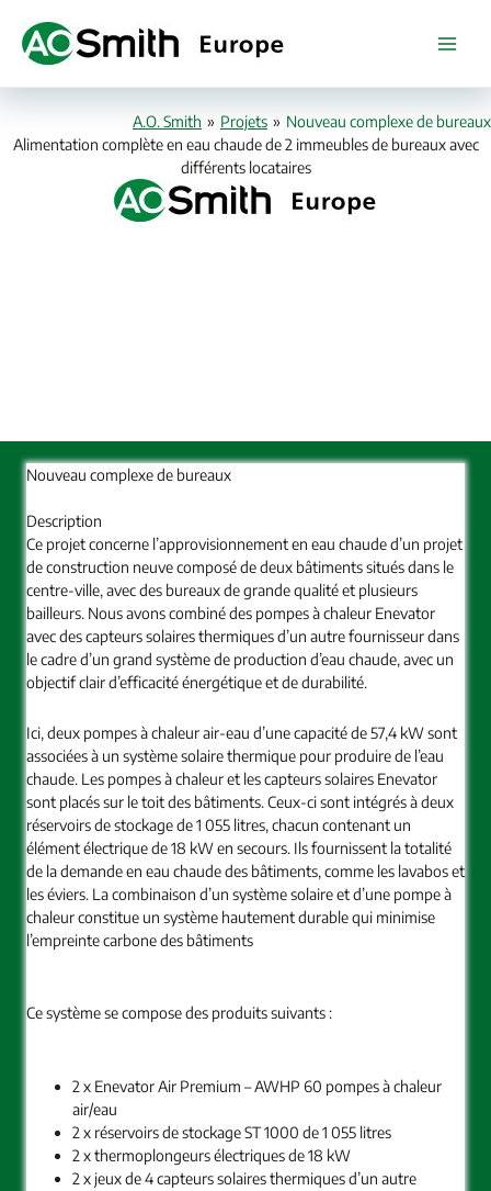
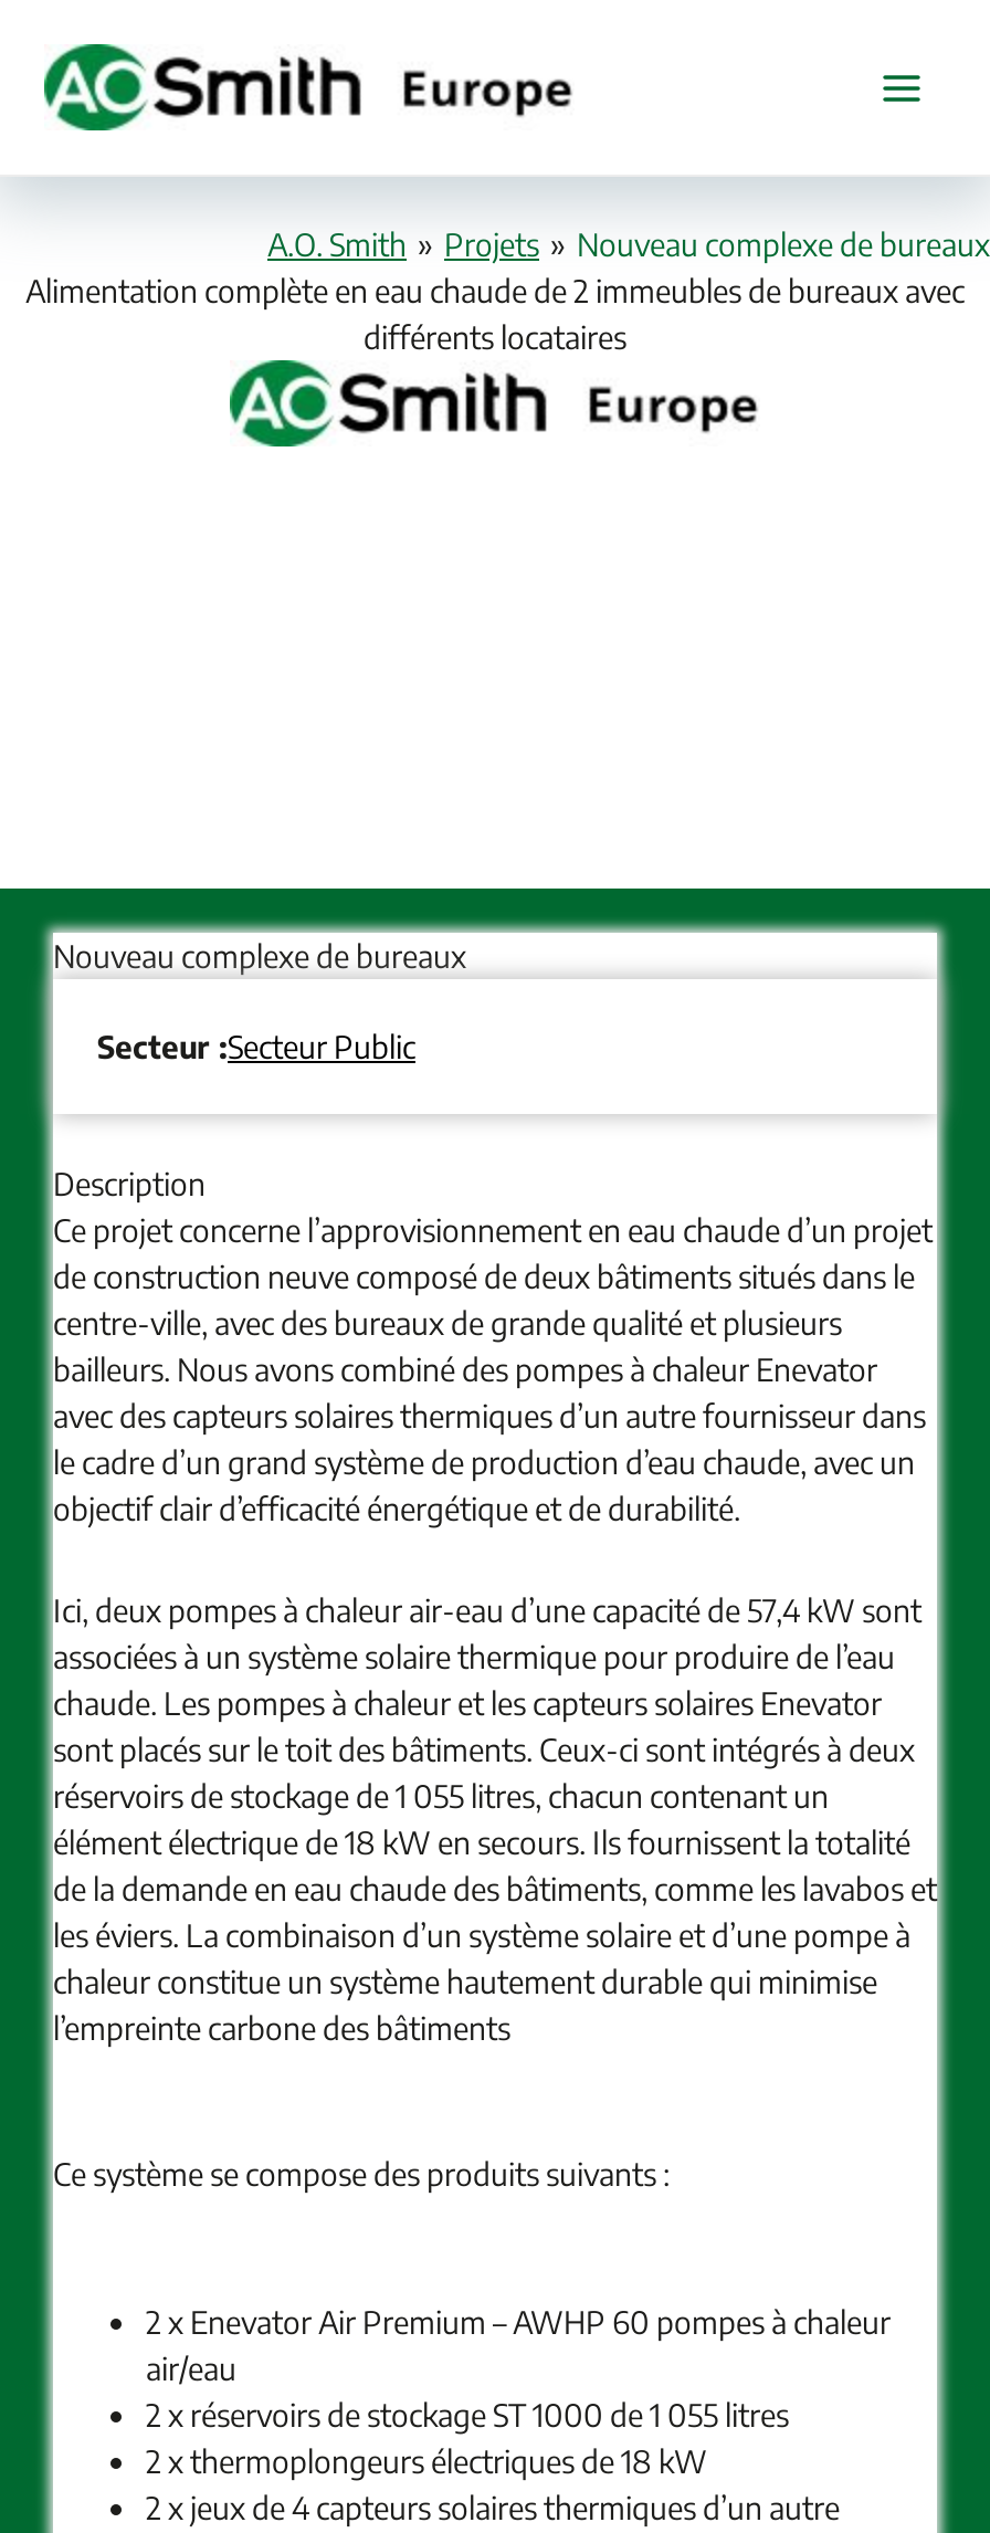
none -> [97,1028,415,1065] Secteur : Secteur Public

